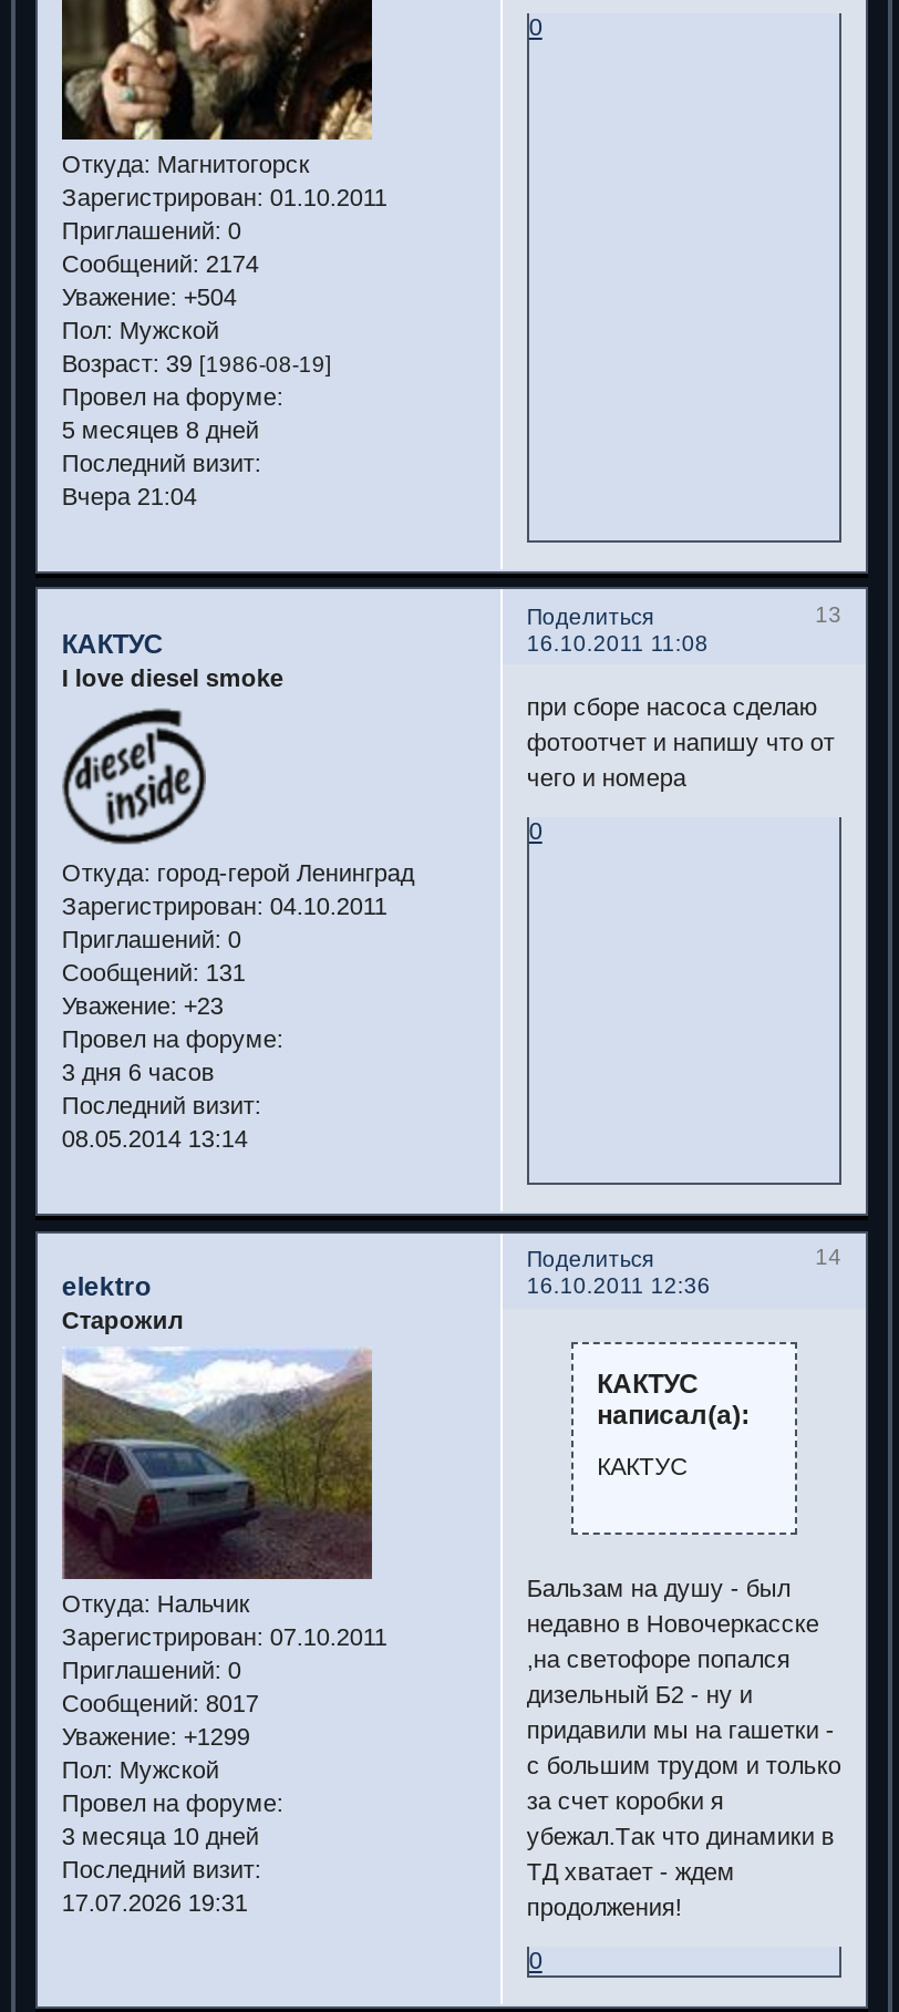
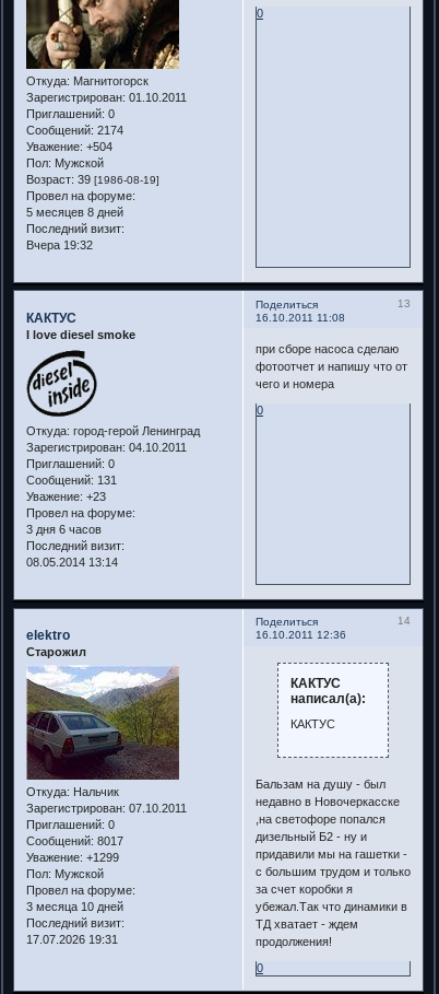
[62,482,197,509] Вчера 21:04 -> [26,238,93,251] Вчера 19:32

